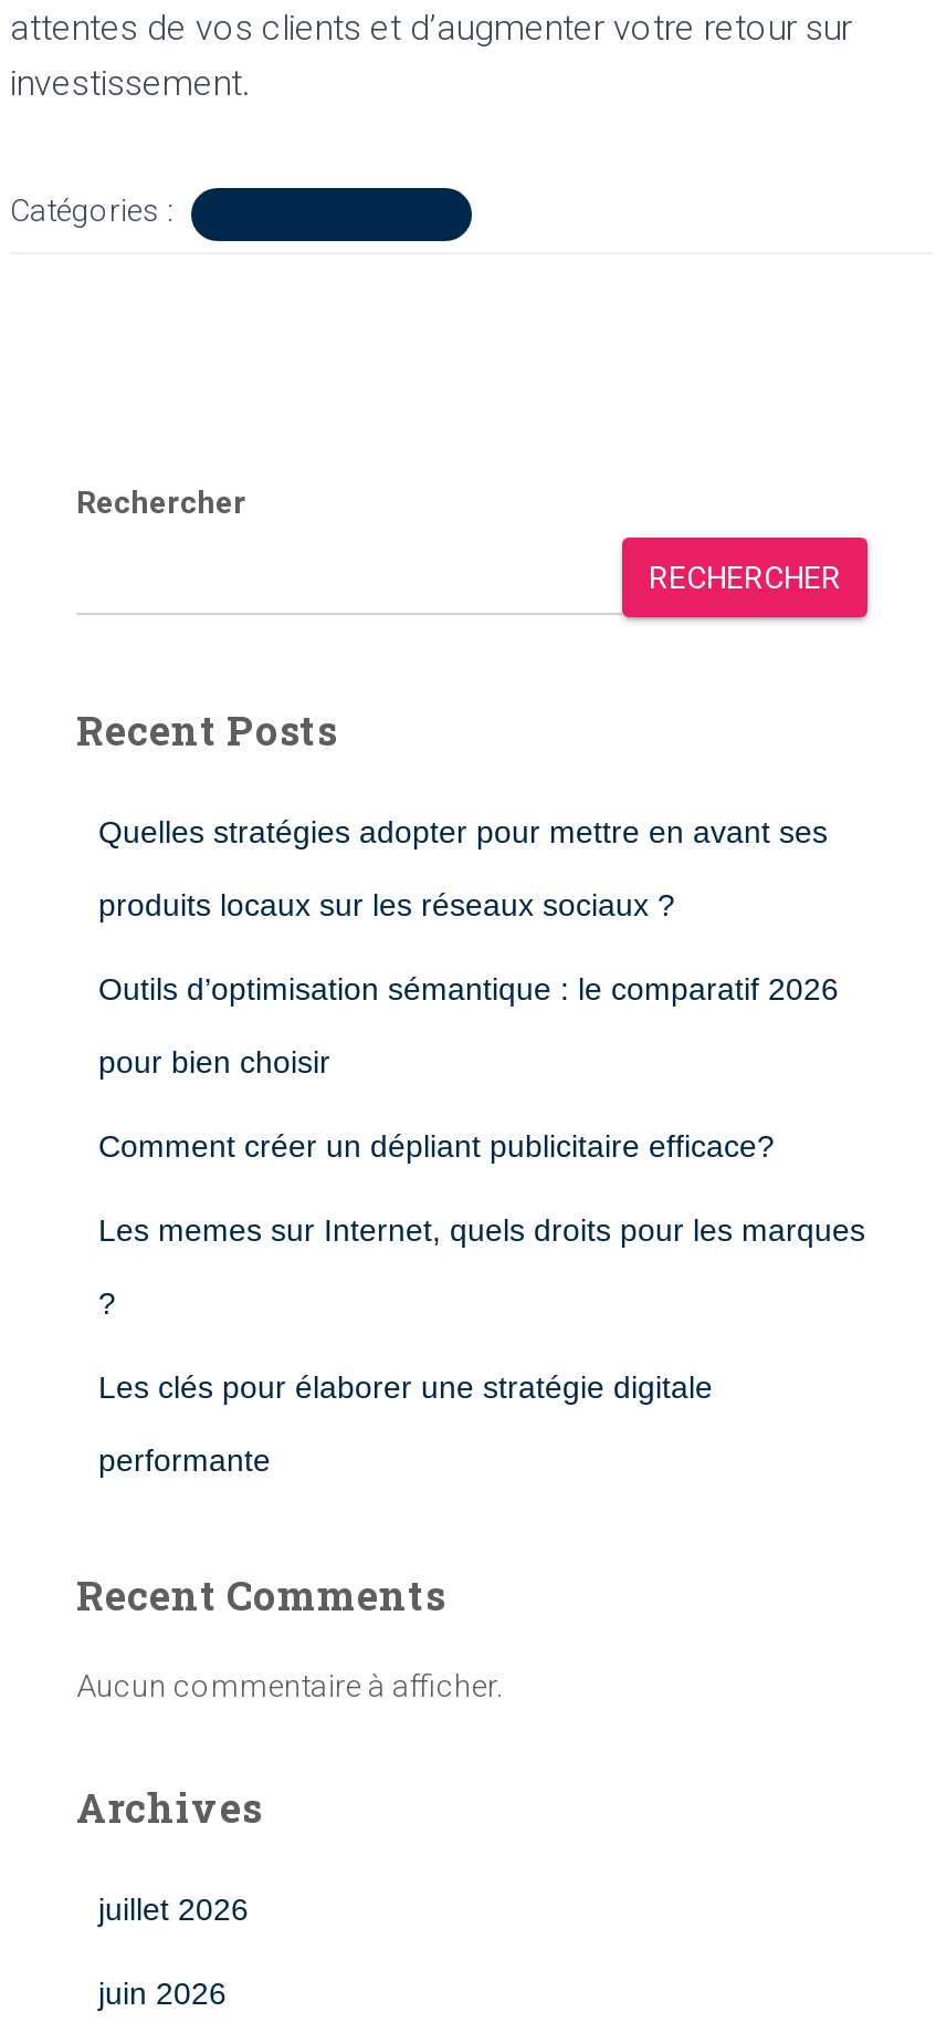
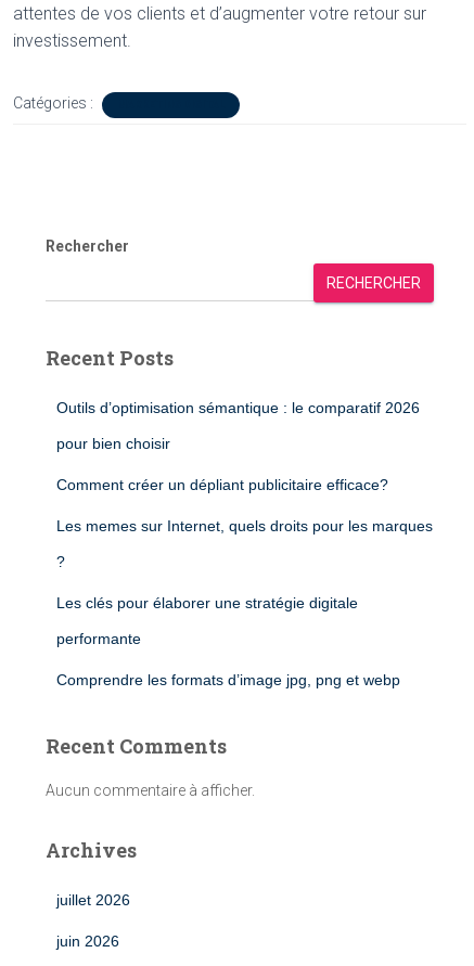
[98,815,828,923] Quelles stratégies adopter pour mettre en avant ses | produits locaux sur les réseaux sociaux ? -> none
moved [98,972,865,1479] -> [56,399,433,648]: Outils d’optimisation sémantique : le comparatif 2026 | pour bien choisir | Comment créer un dépliant publicitaire efficace? | Les memes sur Internet, quels droits pour les marques | Les clés pour élaborer une stratégie digitale | performante
none -> [56,672,400,689] Comprendre les formats d’image jpg, png et webp

